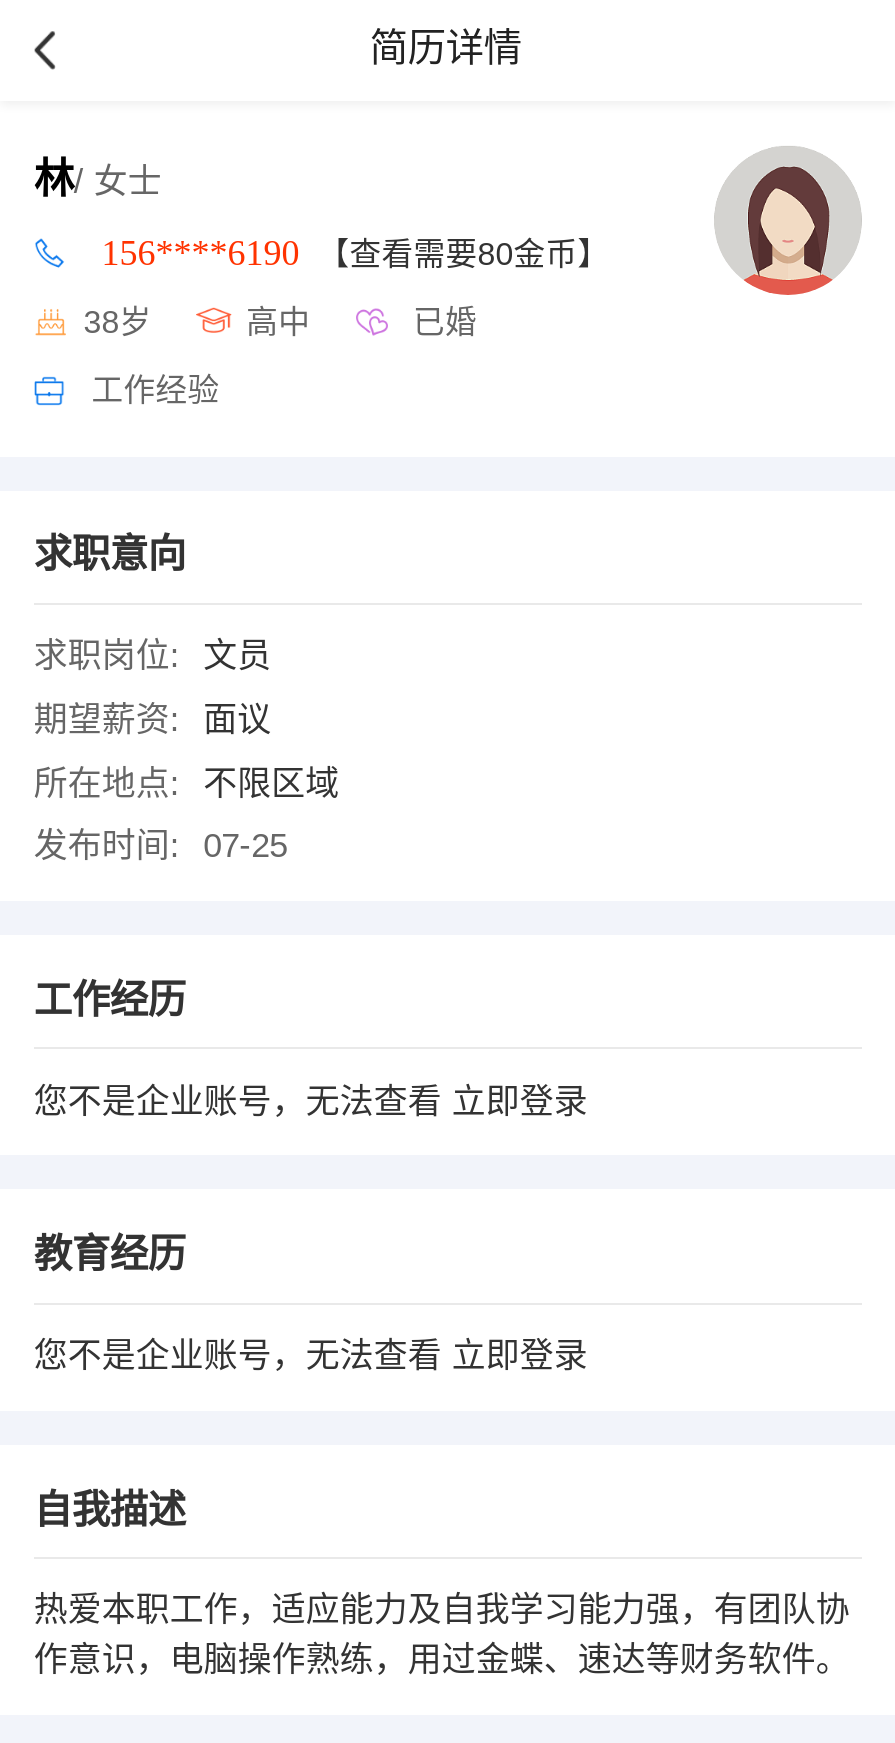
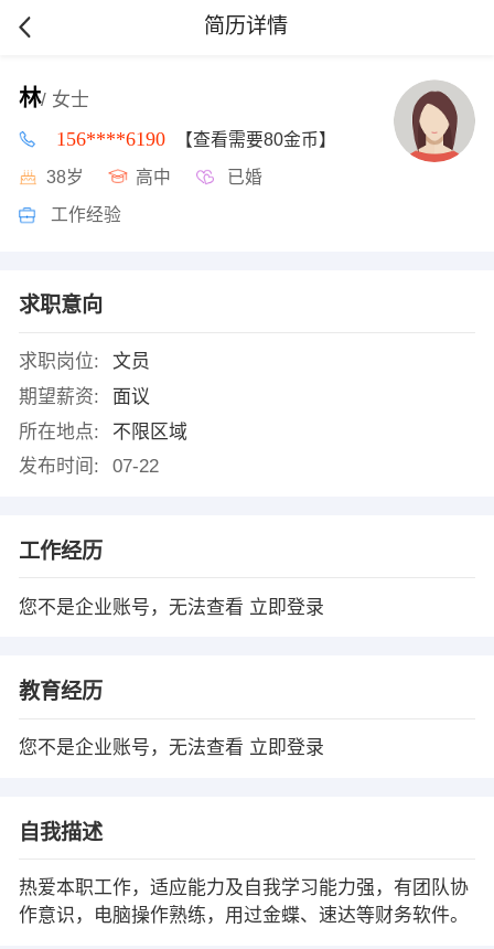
[34,828,287,866] 发布时间: 07-25 -> [19,456,158,477] 发布时间: 07-22

